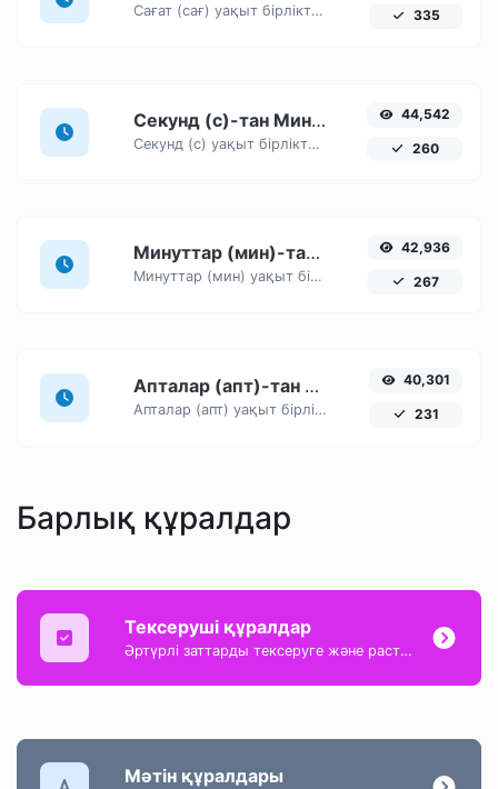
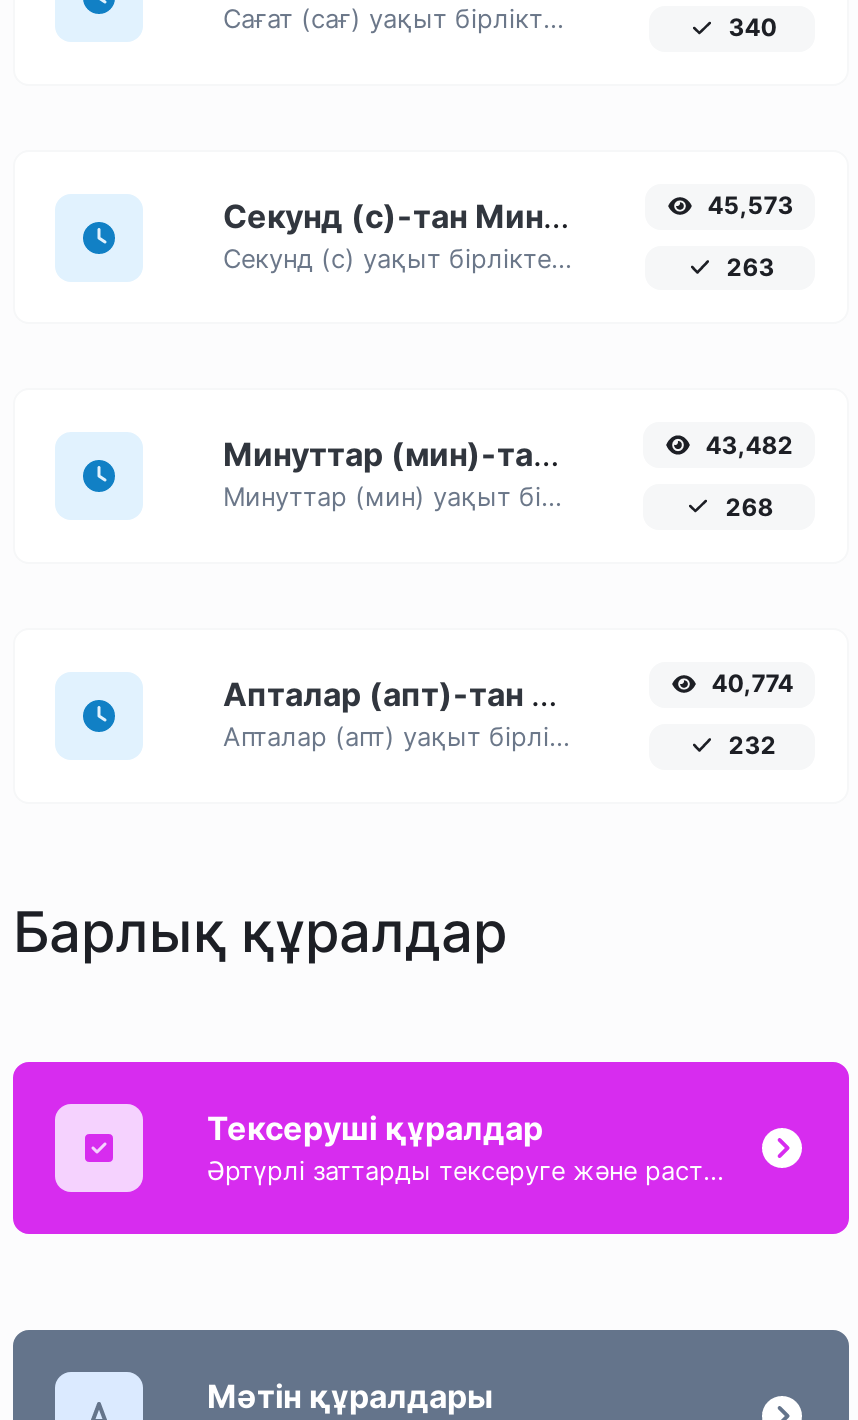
[410,7,440,24] 335 -> [722,13,776,43] 340
[398,106,450,123] 44,542 -> [701,191,793,221] 45,573
[409,140,439,157] 260 -> [720,252,774,282] 263
[398,239,450,255] 42,936 -> [699,430,793,460] 43,482
[410,273,439,290] 267 -> [719,491,773,521] 268
[400,372,450,388] 40,301 -> [705,669,793,699] 40,774
[412,406,439,423] 231 -> [722,730,776,760] 232

